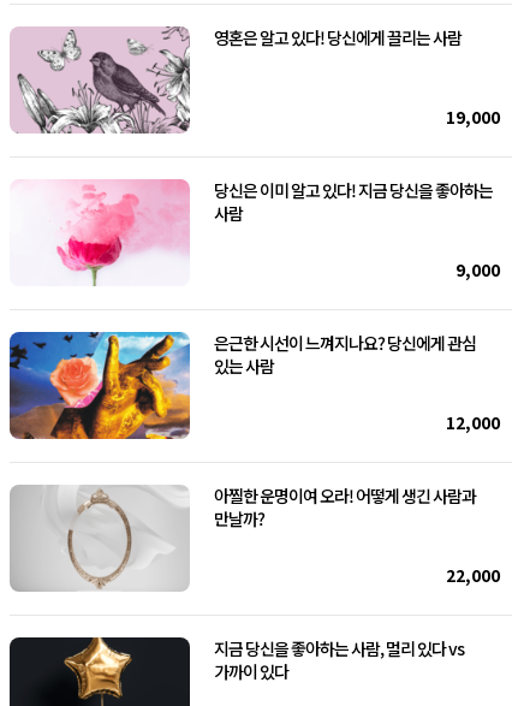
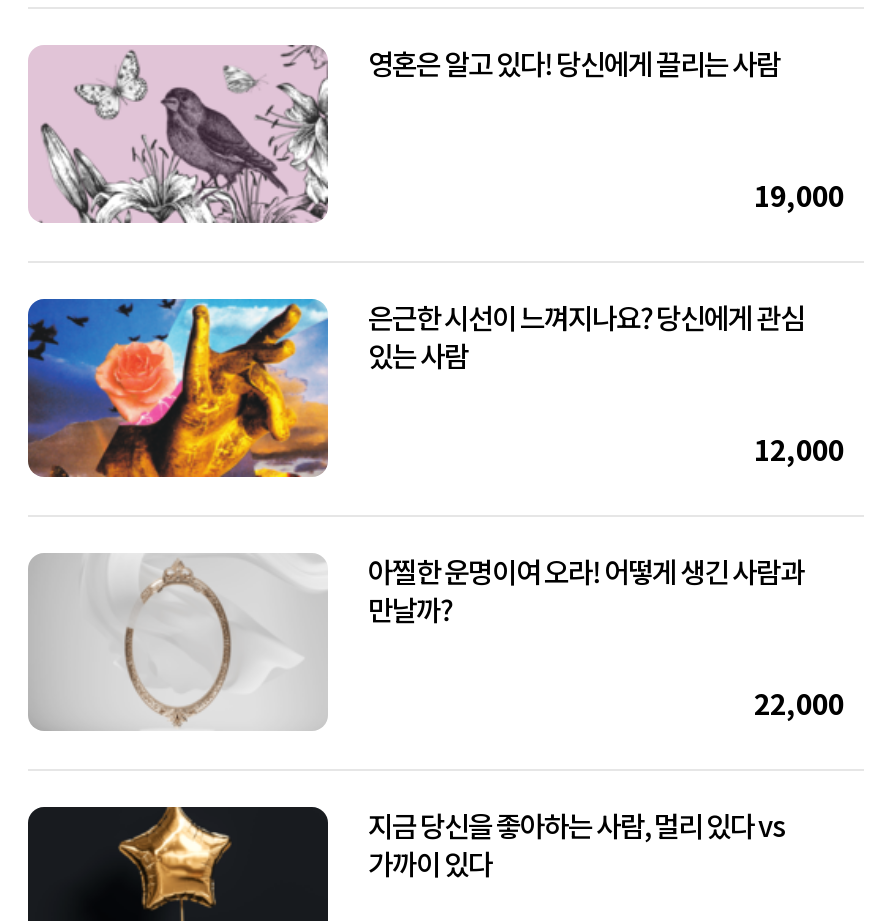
[11,178,500,286] [image] | 당신은 이미 알고 있다! 지금 당신을 좋아하는 | 사람 | 9,000 -> none

